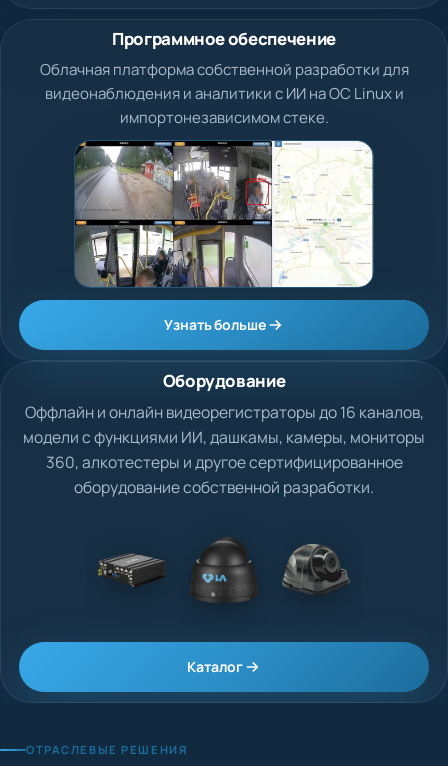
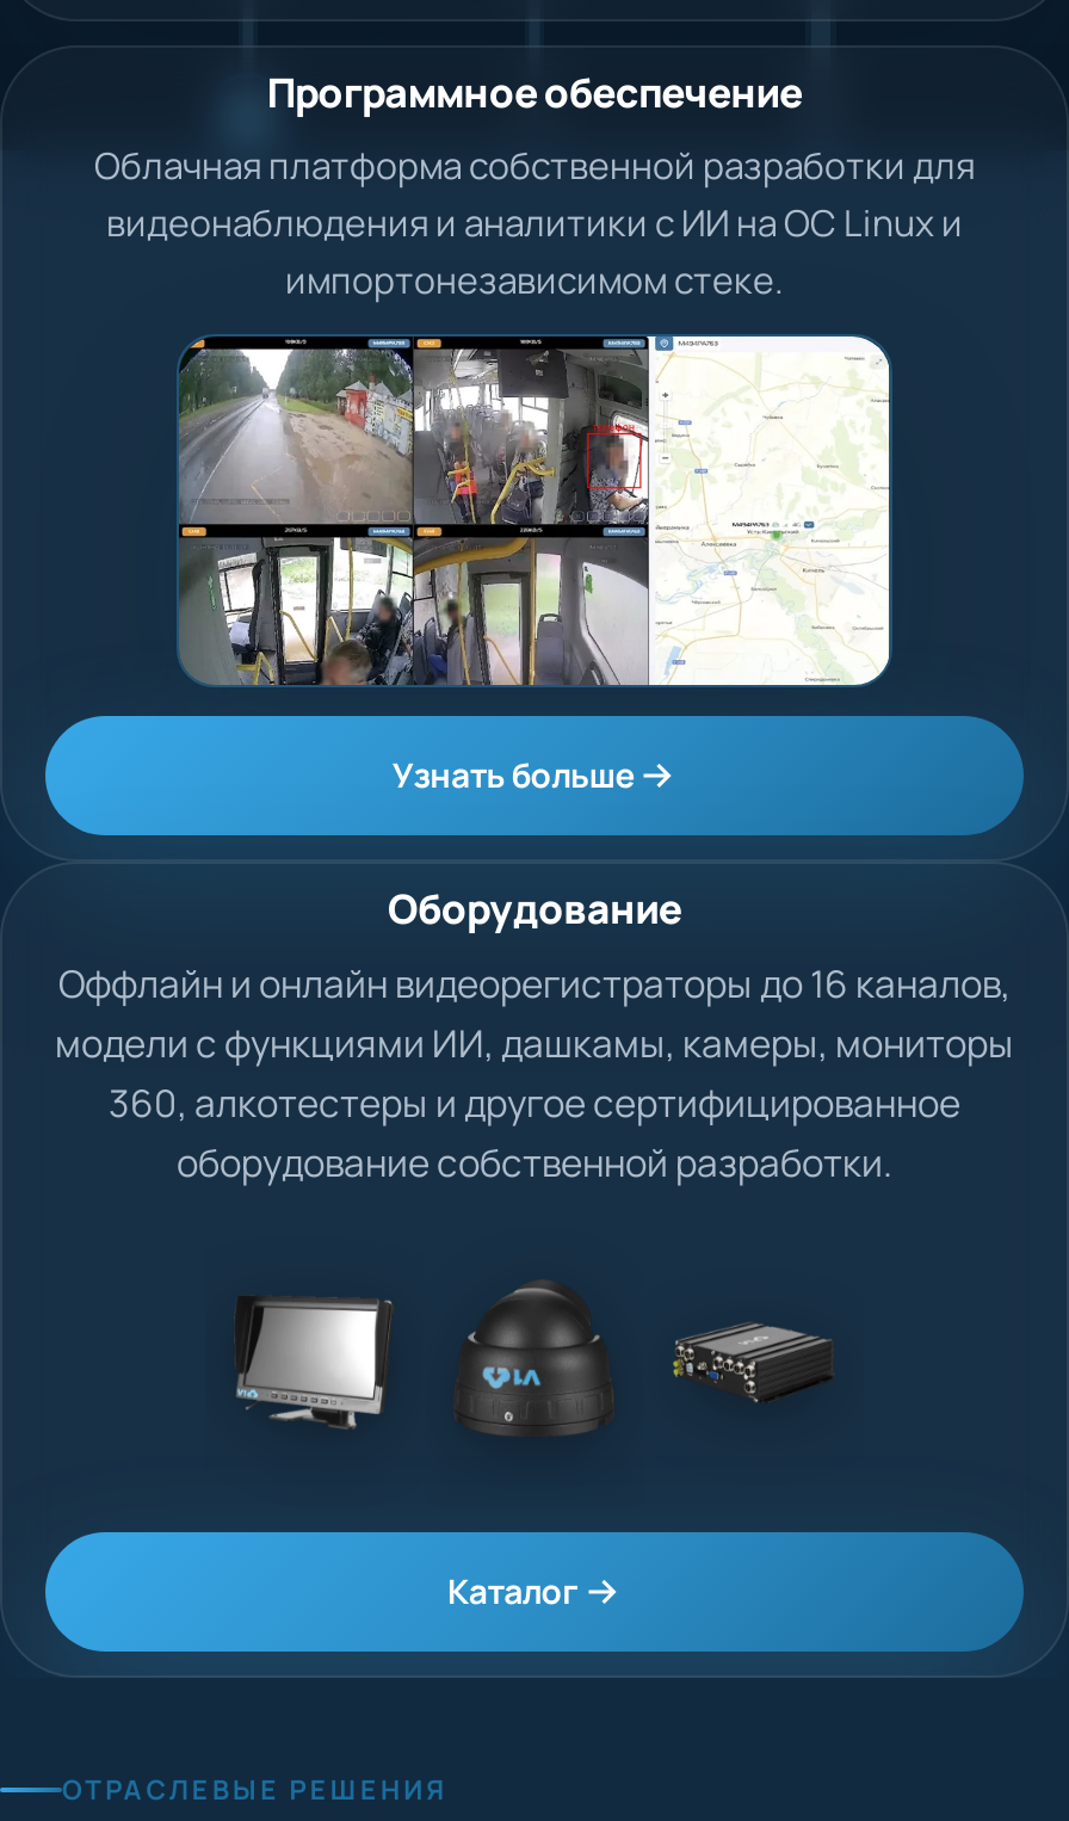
[98,544,162,598] [image] -> [236,1296,391,1430] [image]
[282,543,350,593] [image] -> [673,1298,830,1408] [image]

